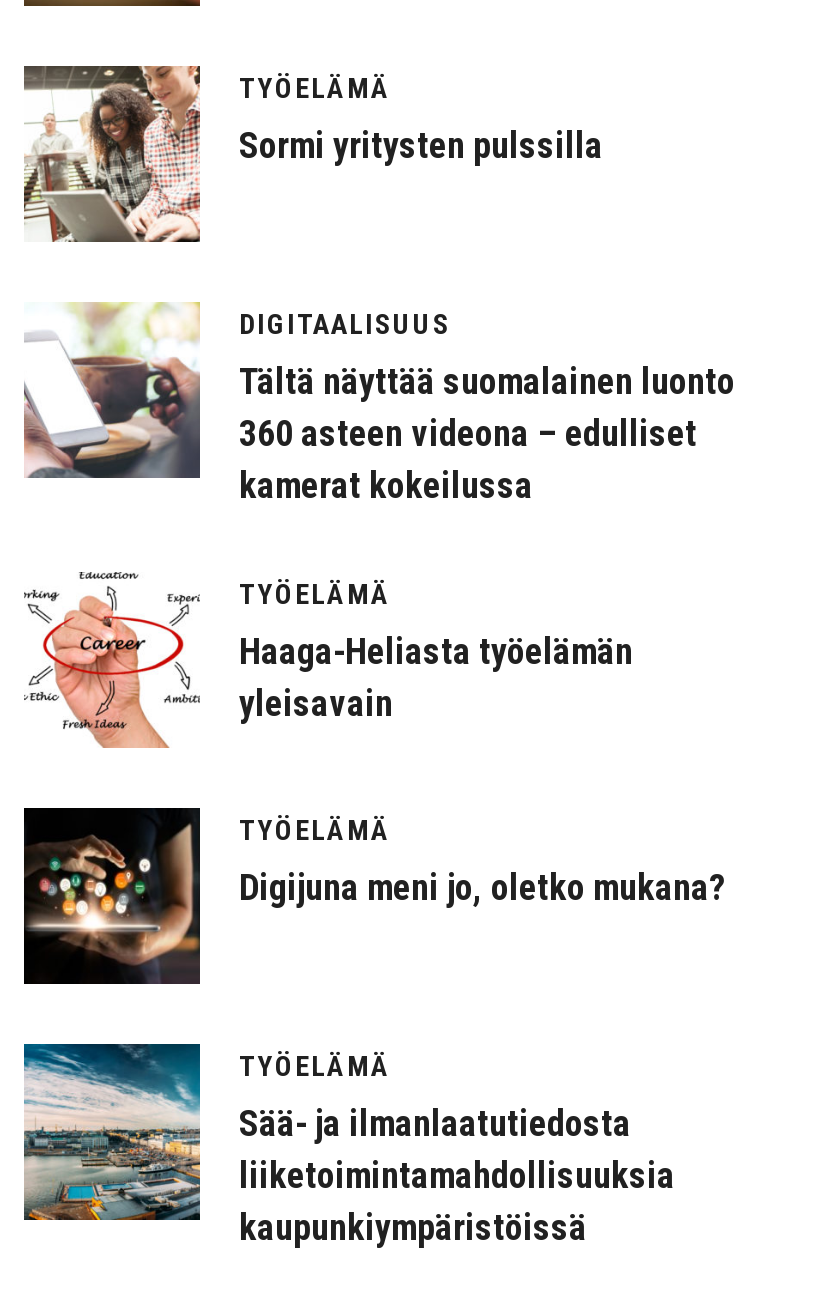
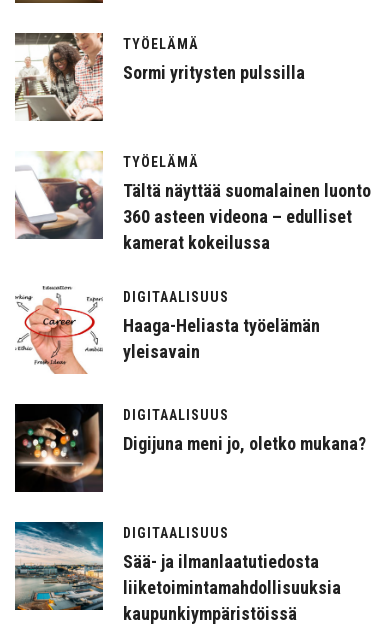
[239,308,451,340] DIGITAALISUUS -> [122,154,198,170] TYÖELÄMÄ
[239,578,391,610] TYÖELÄMÄ -> [122,289,228,305] DIGITAALISUUS
[239,814,391,846] TYÖELÄMÄ -> [122,407,228,423] DIGITAALISUUS
[239,1050,391,1082] TYÖELÄMÄ -> [122,525,228,541] DIGITAALISUUS

